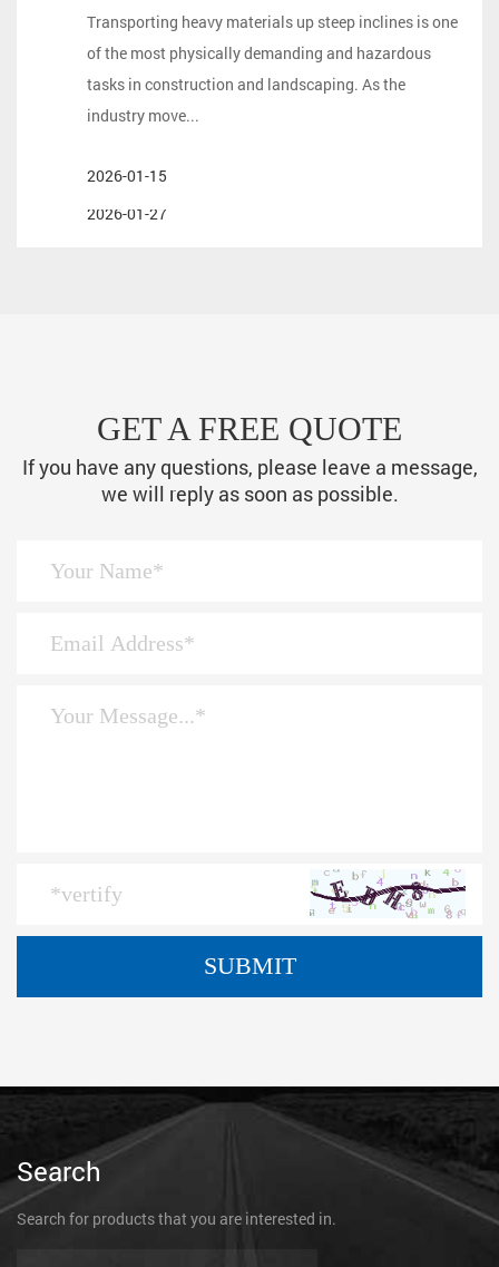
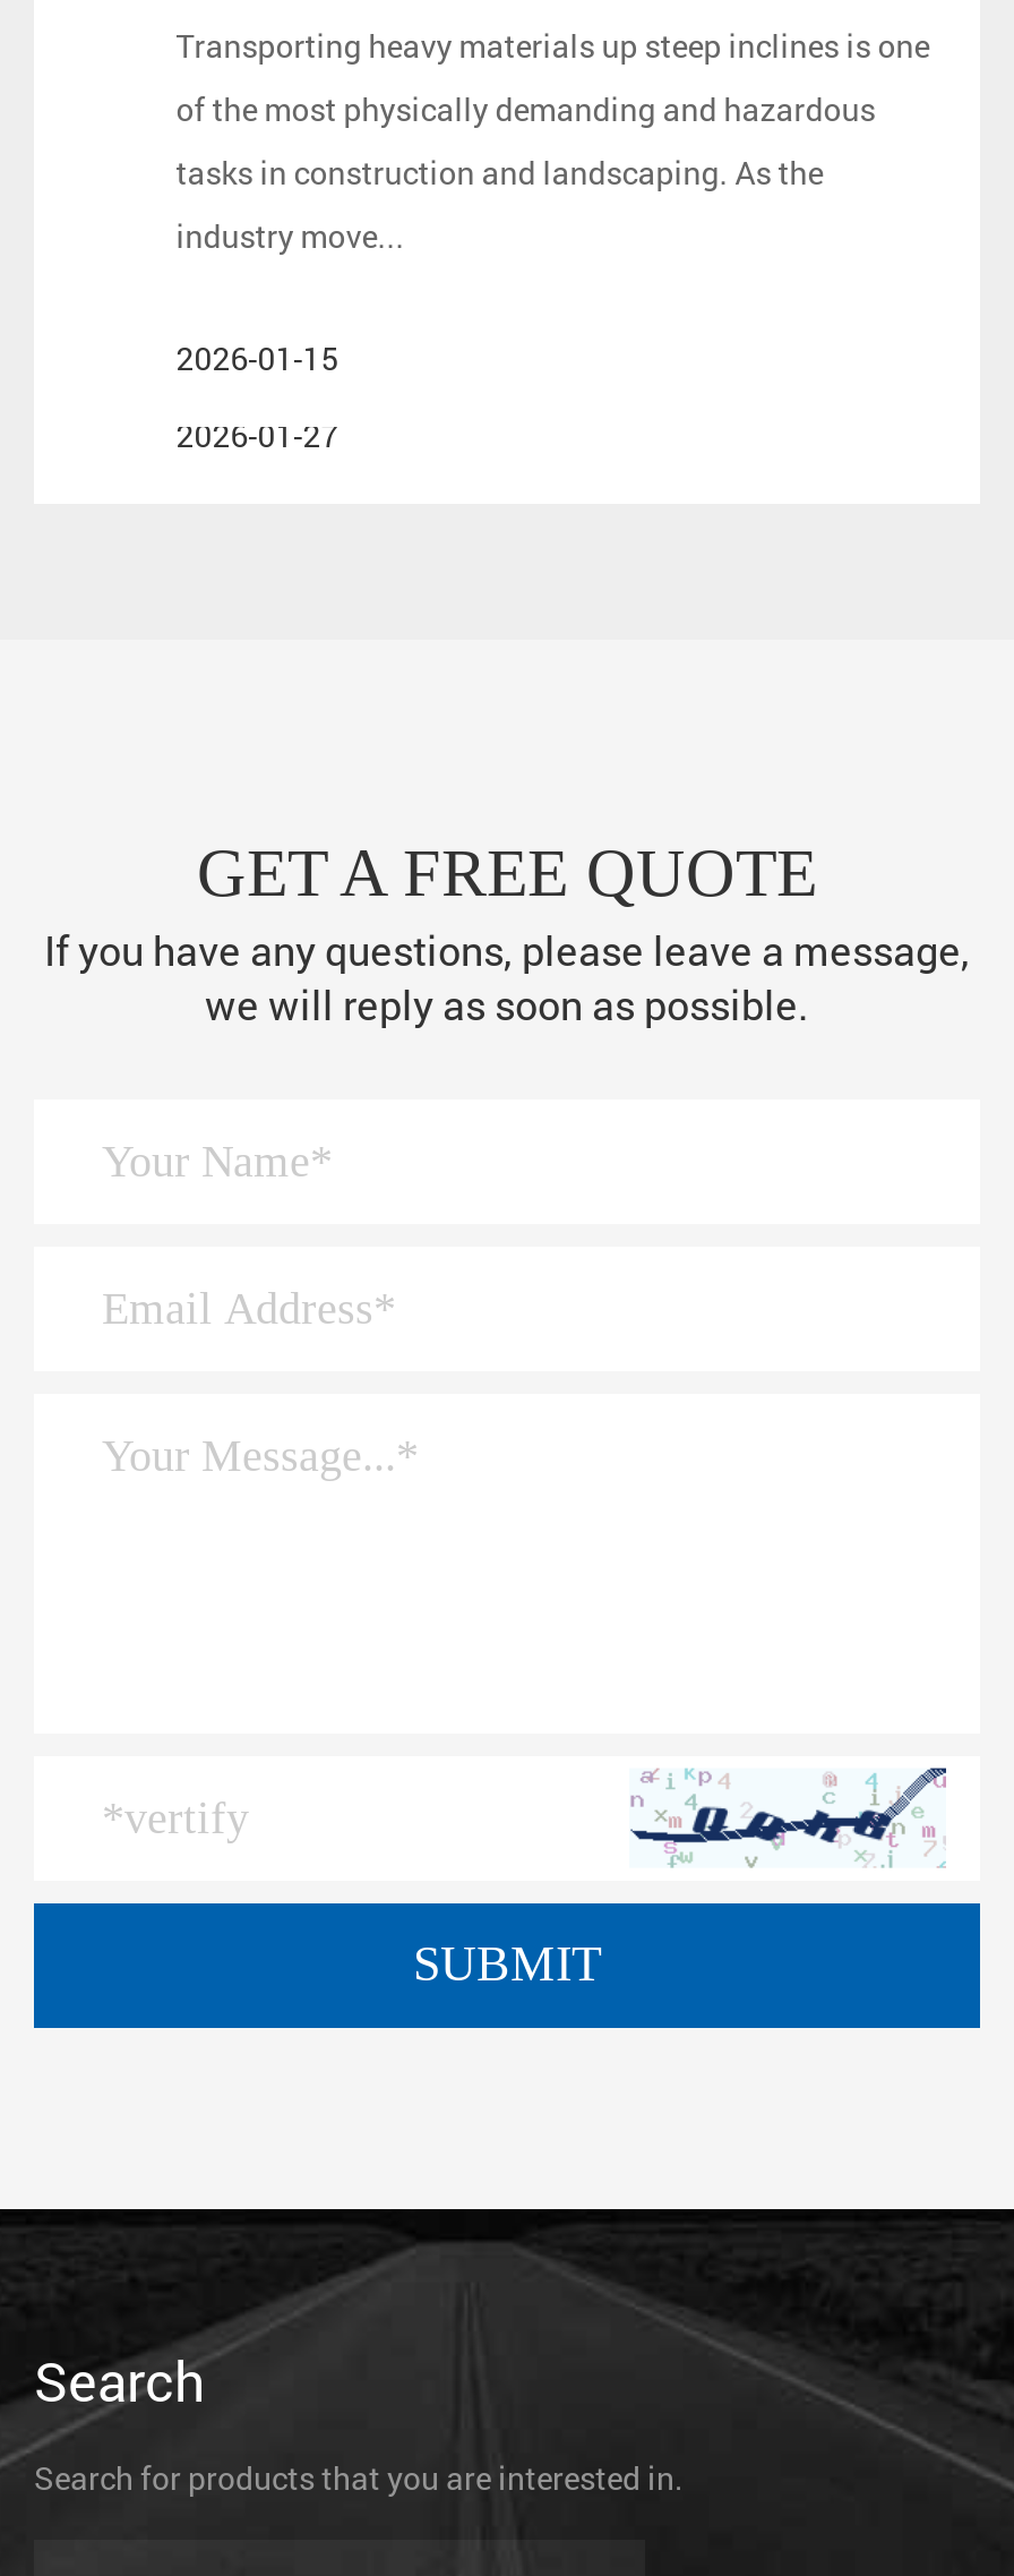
[310,869,467,918] [image] -> [631,1765,948,1867] [image]

